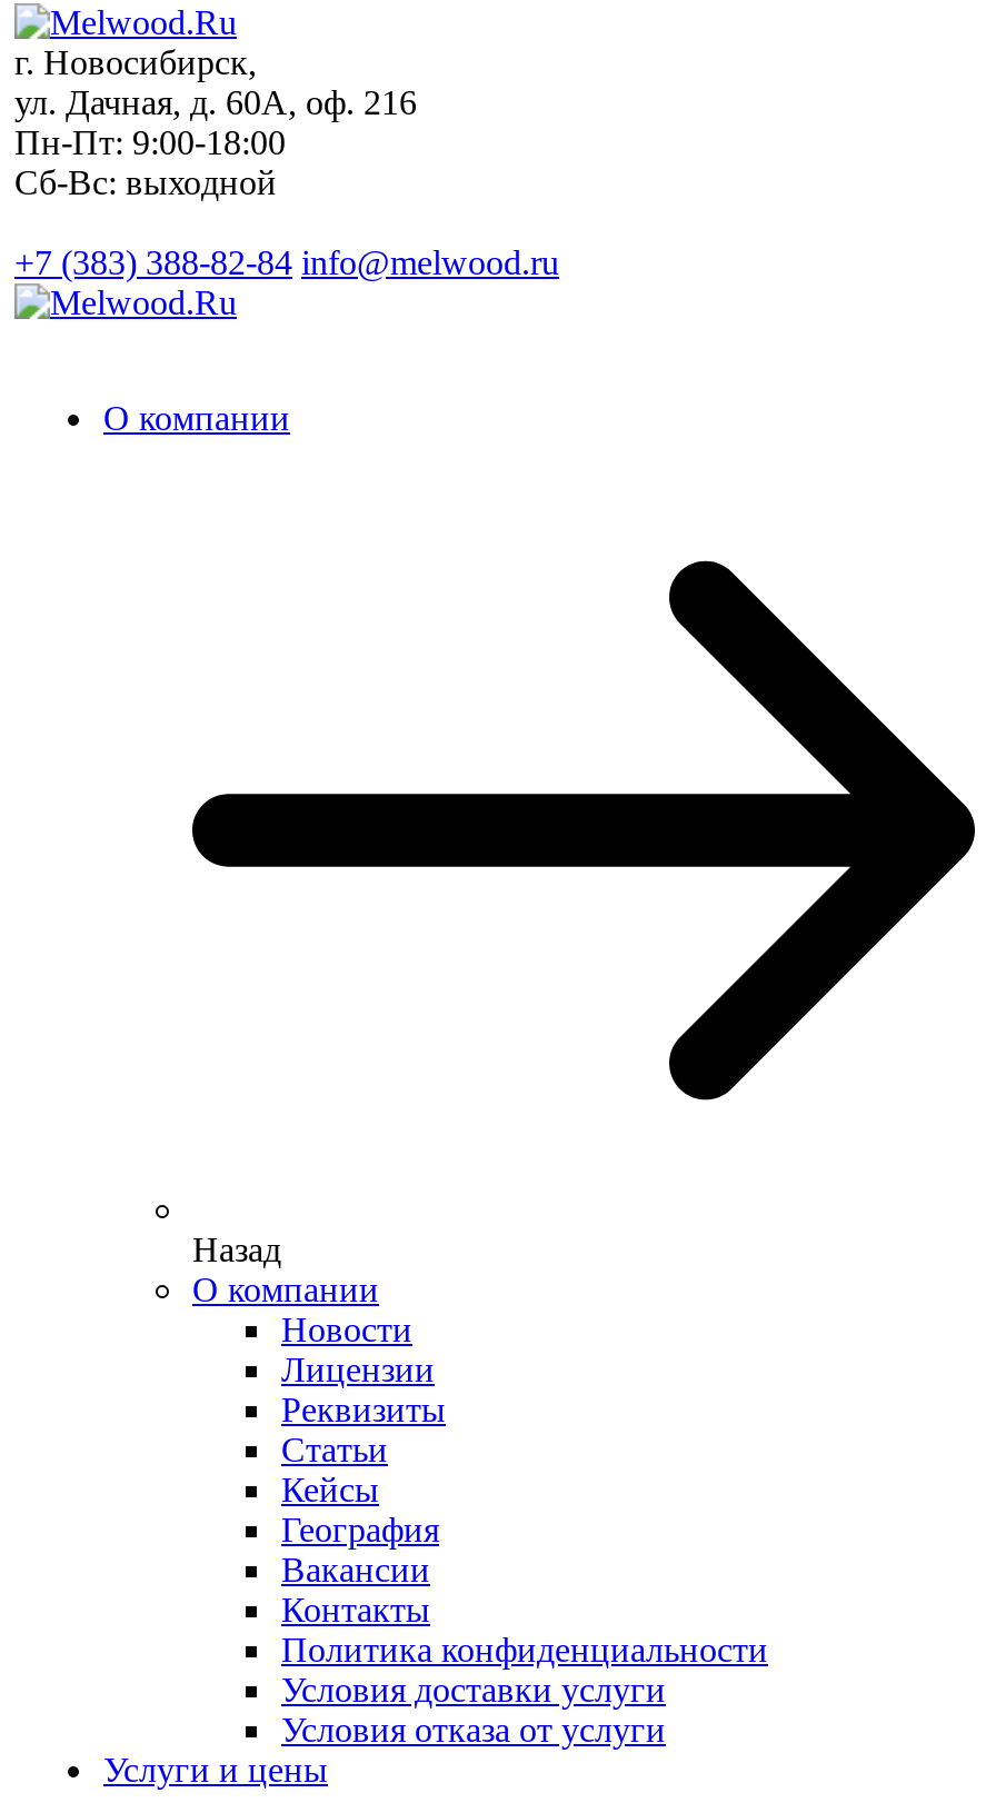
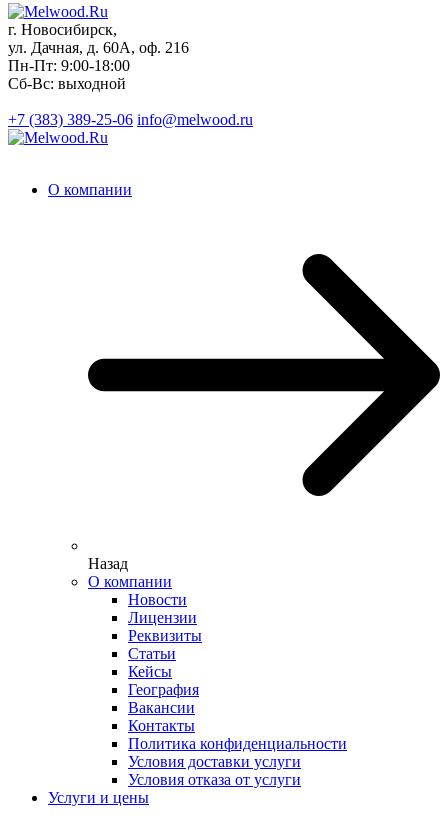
[14,243,559,281] +7 (383) 388-82-84 info@melwood.ru -> [8,111,253,128] +7 (383) 389-25-06 info@melwood.ru

